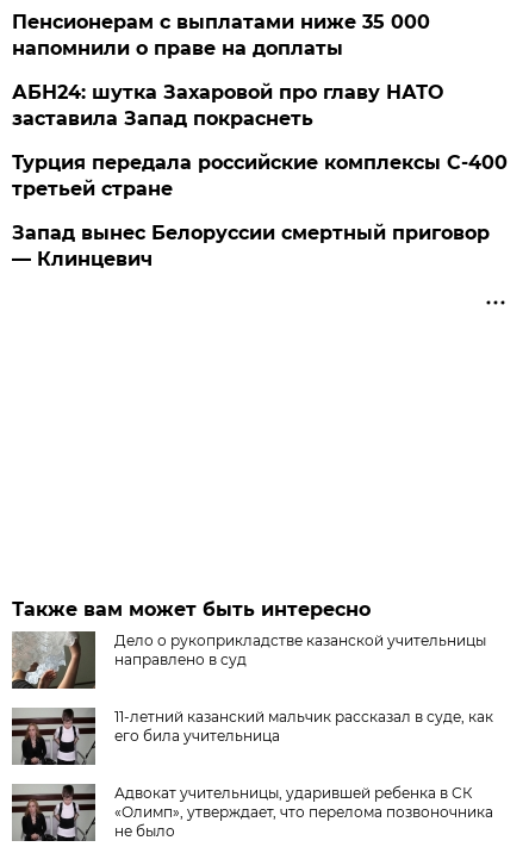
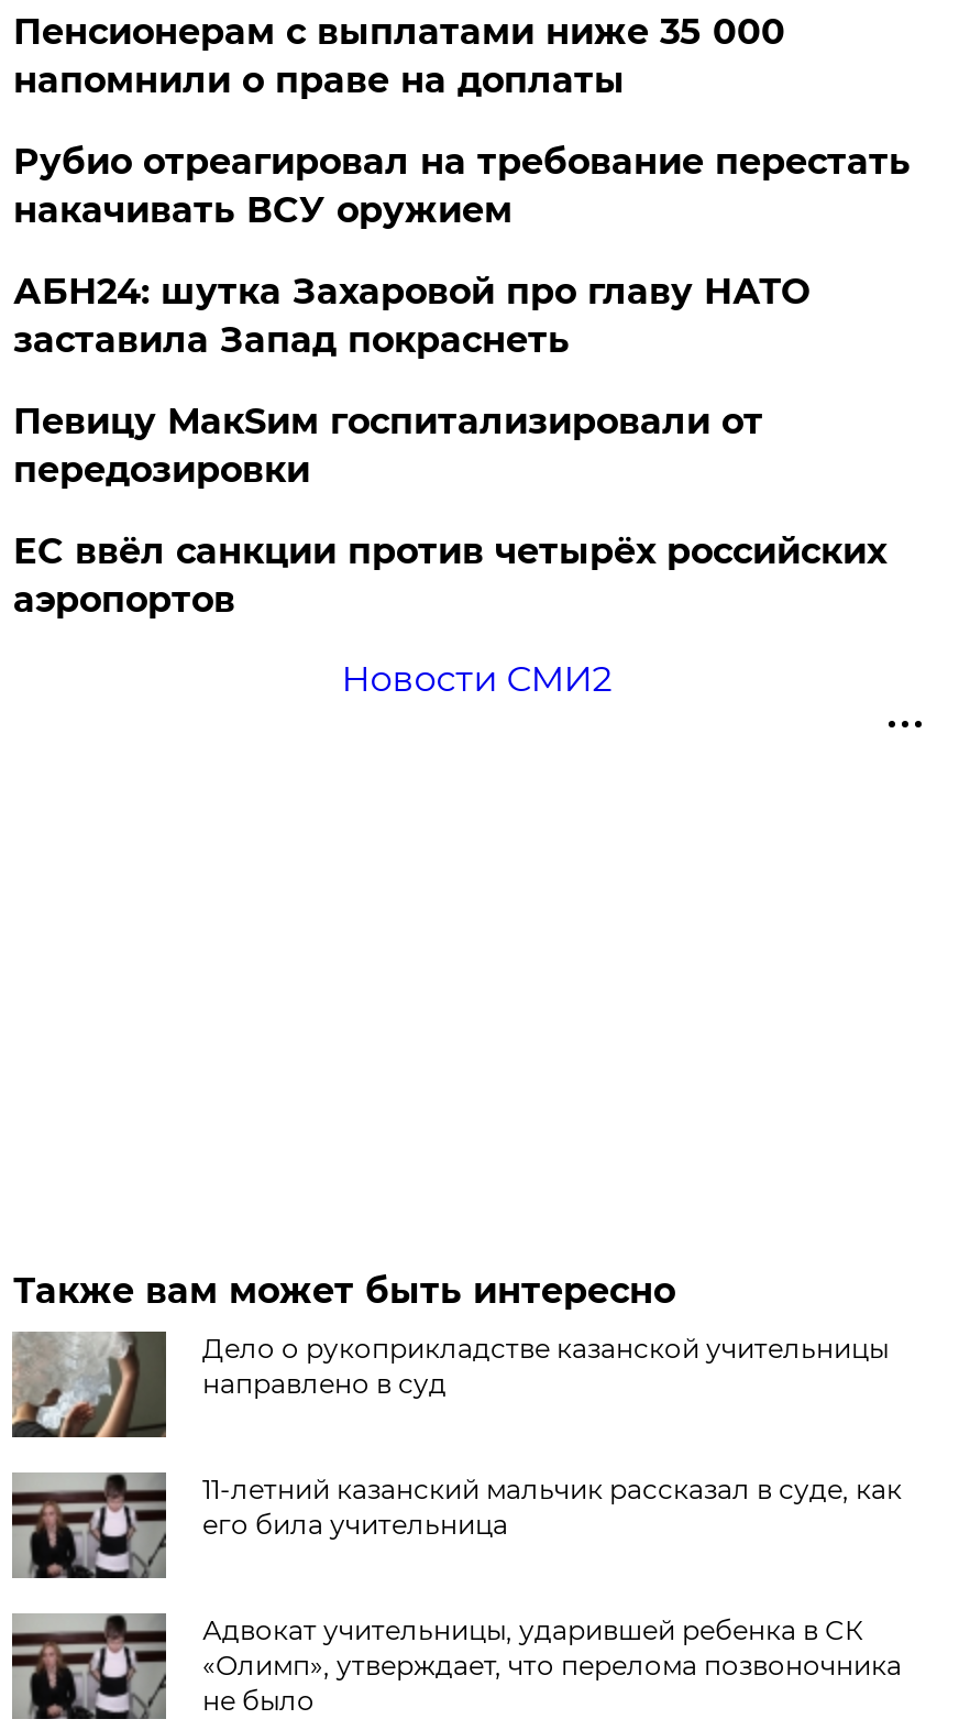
none -> [13,142,910,232] Рубио отреагировал на требование перестать | накачивать ВСУ оружием
[12,152,508,271] Турция передала российские комплексы С-400 | третьей стране | Запад вынес Белоруссии смертный приговор | — Клинцевич -> [13,401,886,701] Певицу МакSим госпитализировали от | передозировки | ЕС ввёл санкции против четырёх российских | аэропортов | Новости СМИ2

